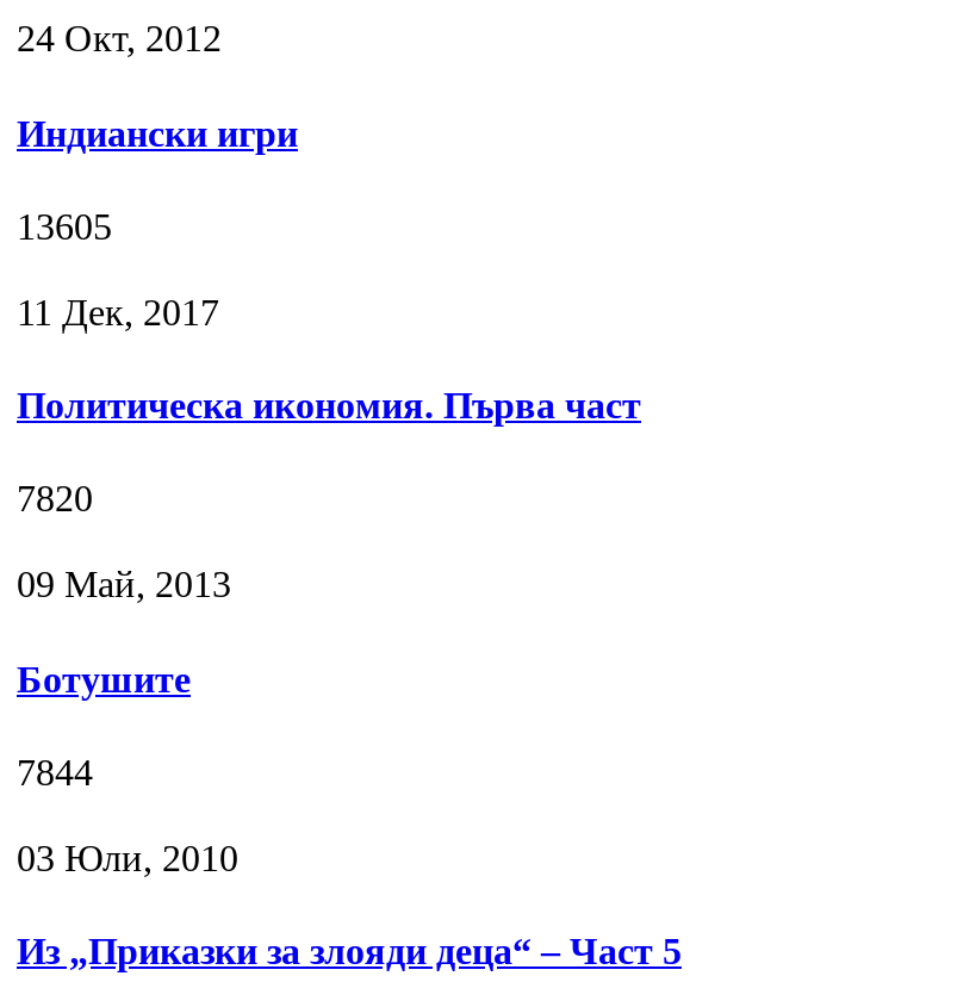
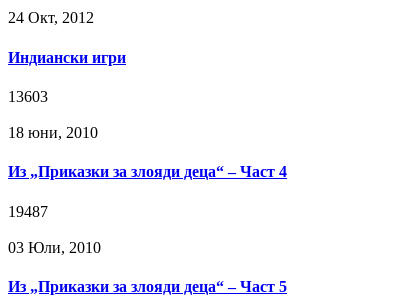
[17,206,641,793] 13605 | 11 Дек, 2017 | Политическа икономия. Първа част | 7820 | 09 Май, 2013 | Ботушите | 7844 -> [8,88,287,219] 13603 | 18 юни, 2010 | Из „Приказки за злояди деца“ – Част 4 | 19487

